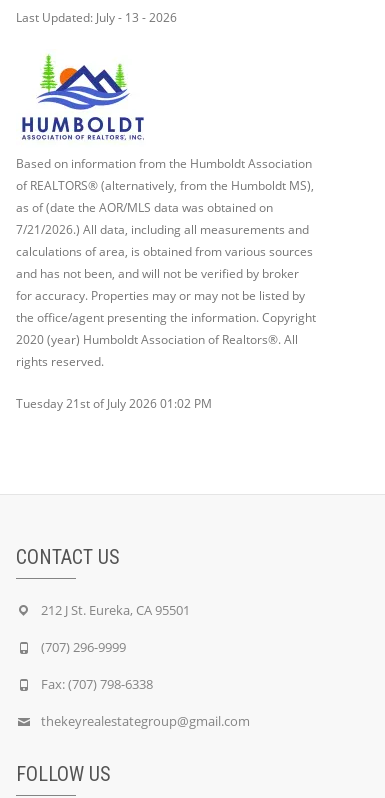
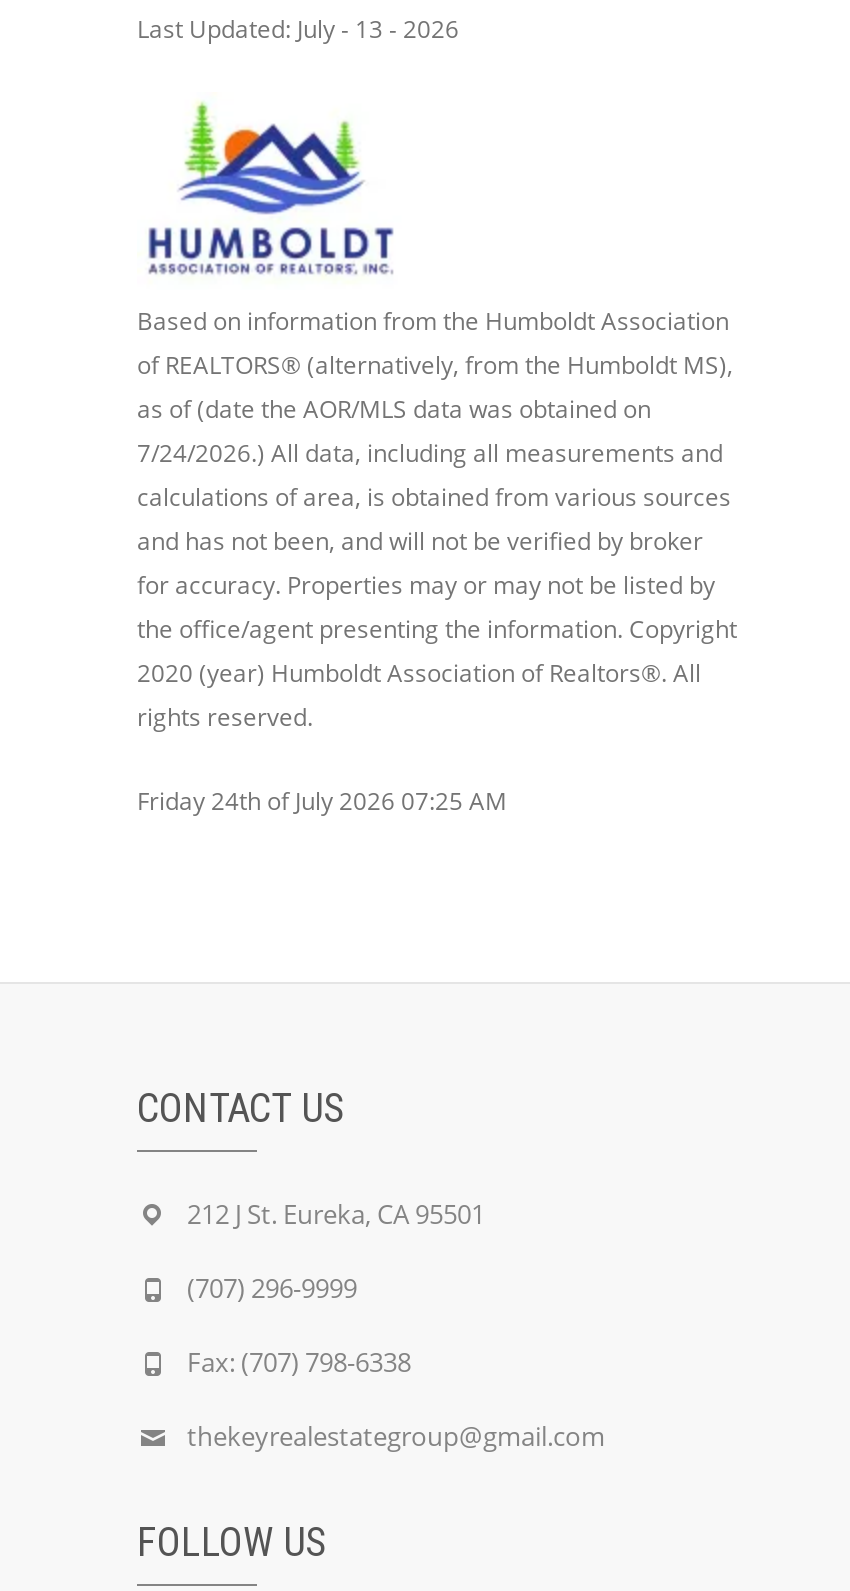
[16,221,309,238] 7/21/2026.) All data, including all measurements and -> [137,436,723,470] 7/24/2026.) All data, including all measurements and
[16,395,212,412] Tuesday 21st of July 2026 01:02 PM -> [137,784,507,818] Friday 24th of July 2026 07:25 AM

